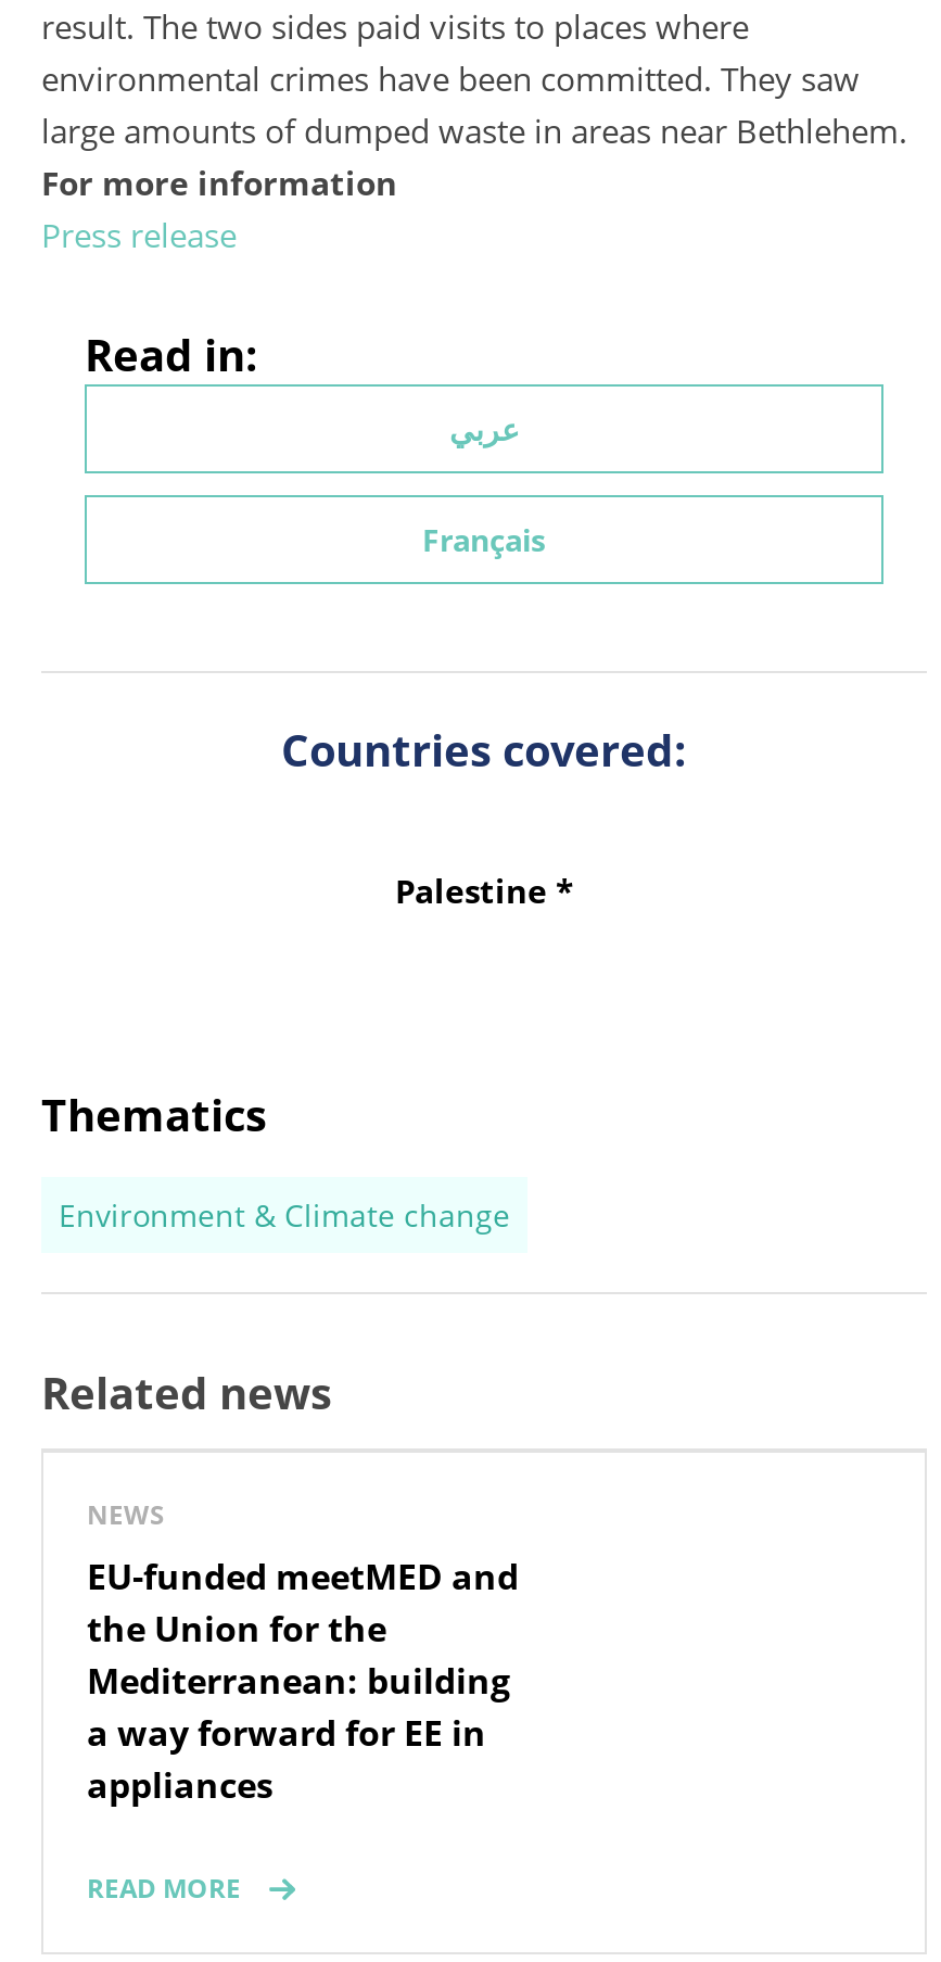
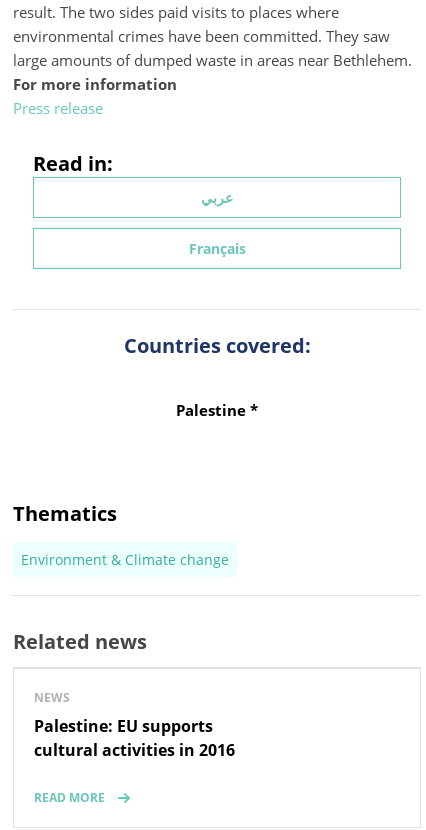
[87,1554,519,1810] EU-funded meetMED and | the Union for the | Mediterranean: building | a way forward for EE in | appliances -> [34,715,235,761] Palestine: EU supports | cultural activities in 2016

